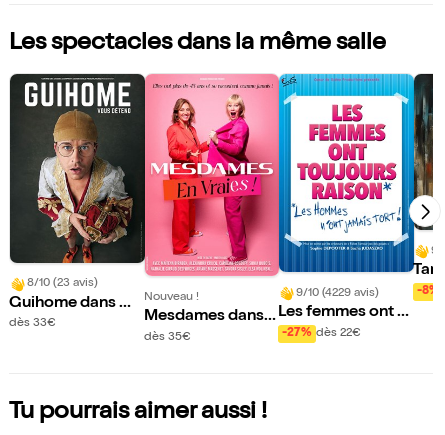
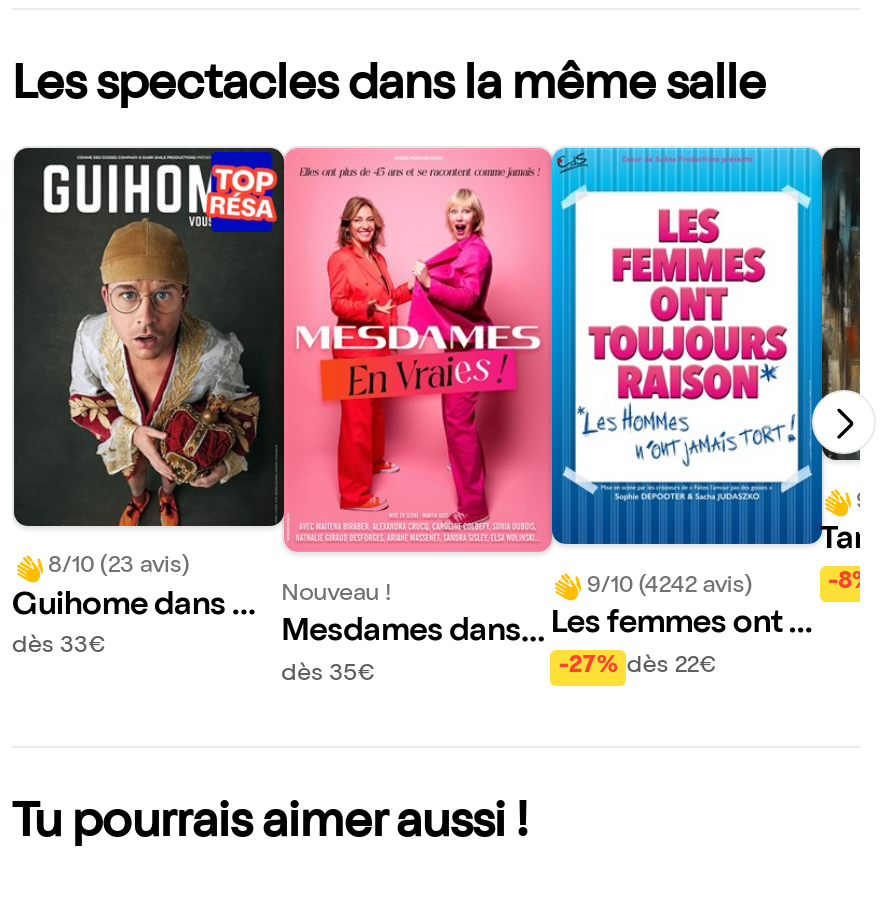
[105,75,142,116] [image] -> [204,150,278,234] [image]
[296,287,379,299] 9/10 (4229 avis) -> [587,575,753,599] 9/10 (4242 avis)

